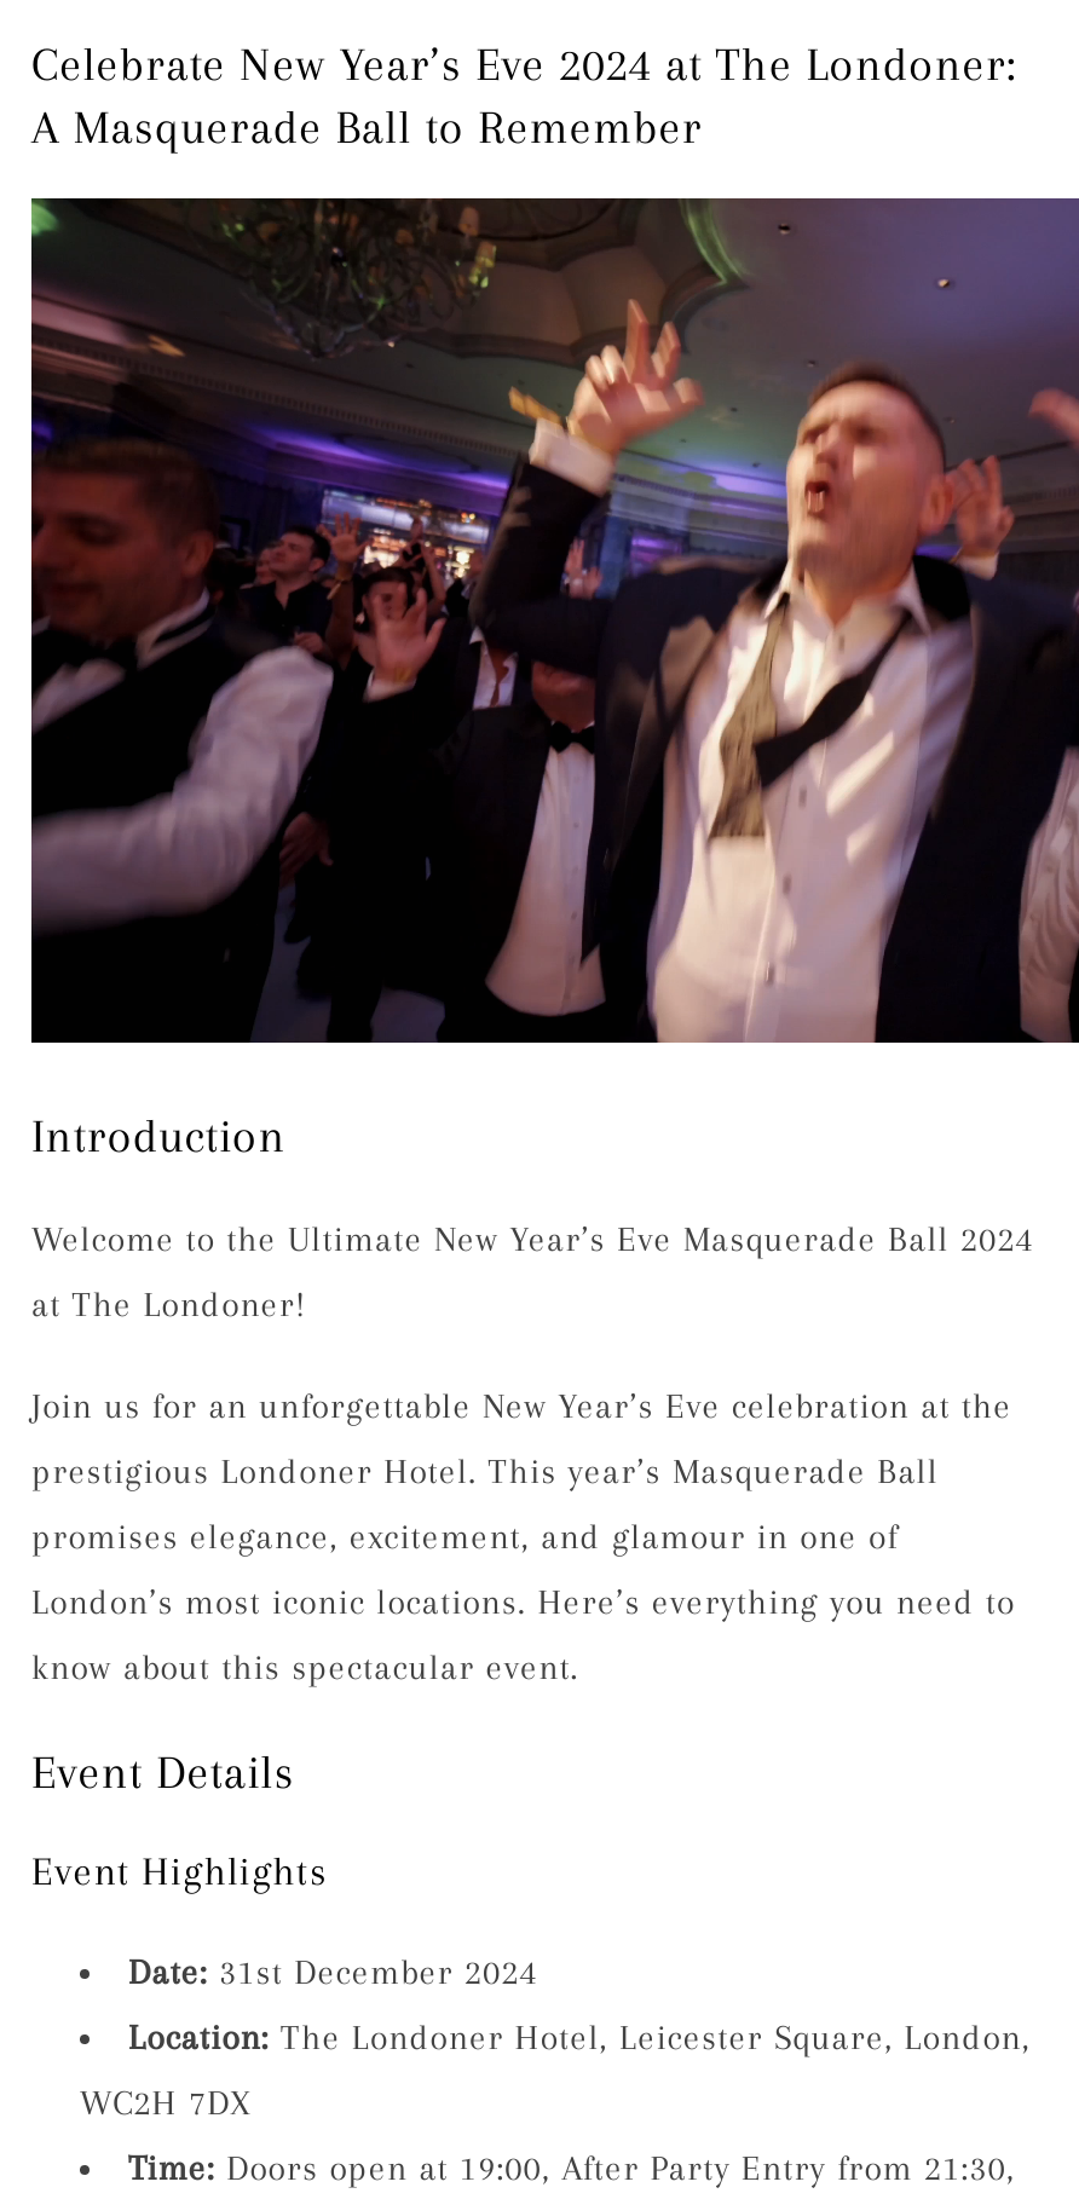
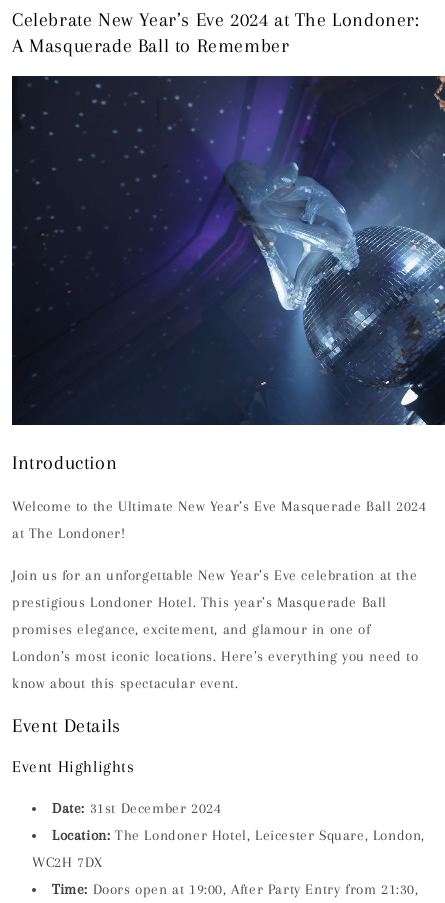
[29,197,1072,1044] [image] -> [11,75,442,426] [image]

